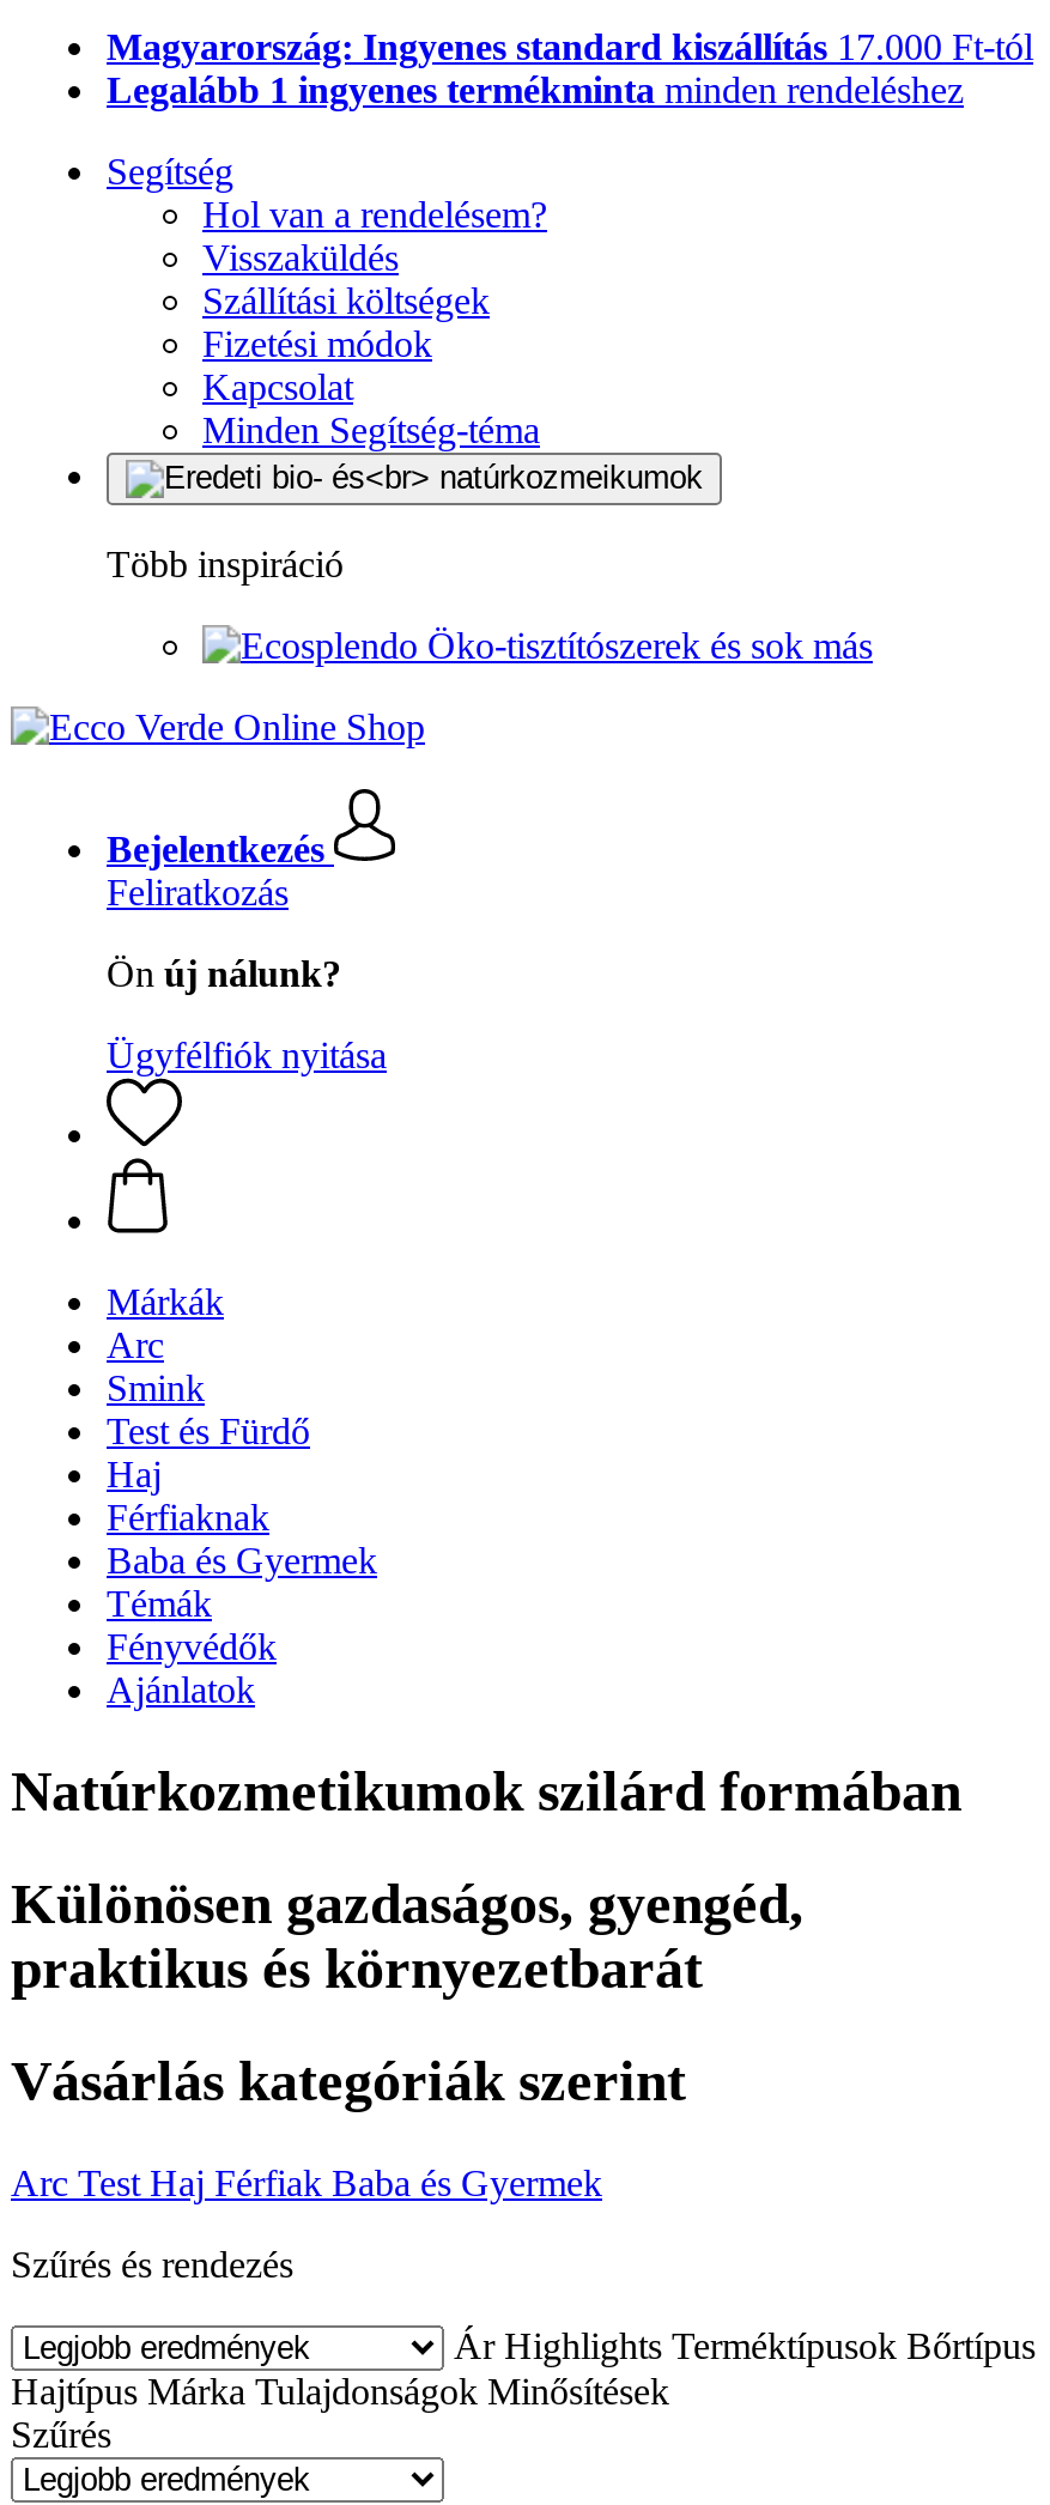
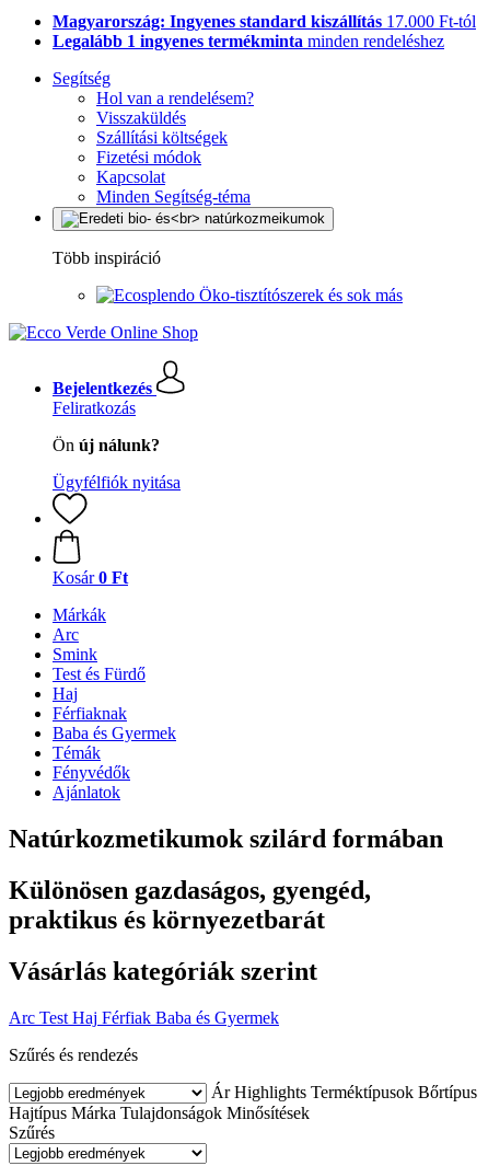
none -> [53,568,128,587] Kosár 0 Ft

